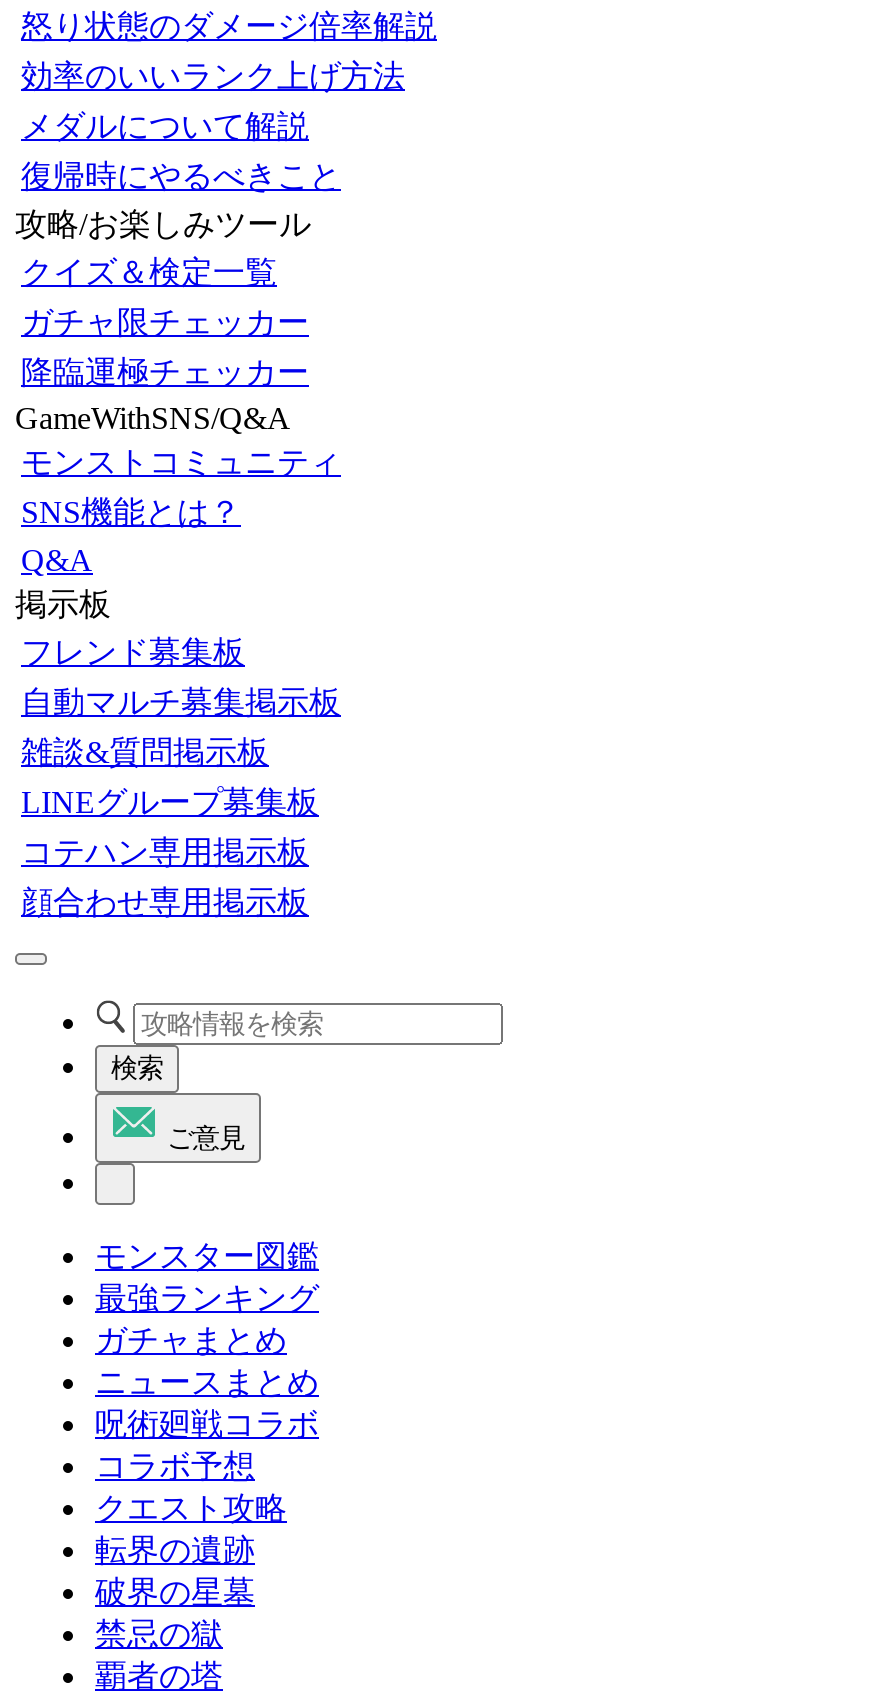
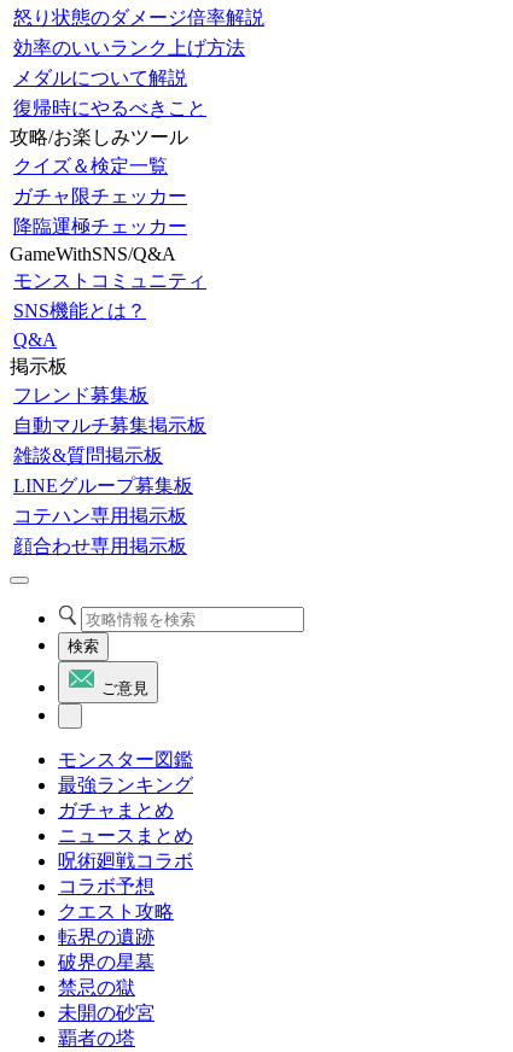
none -> [58,1003,155,1023] 未開の砂宮

